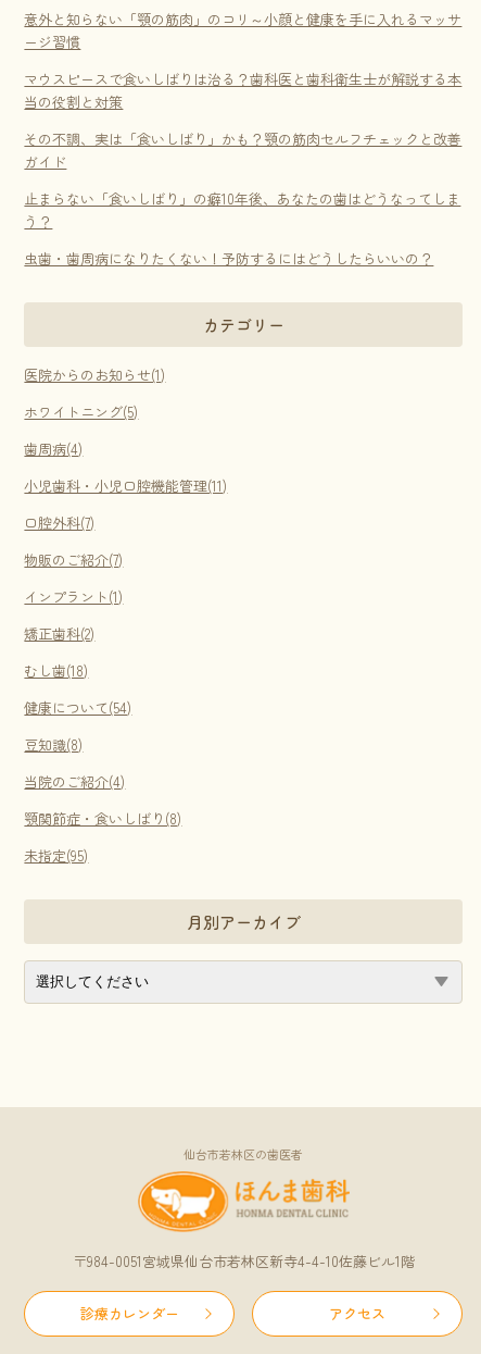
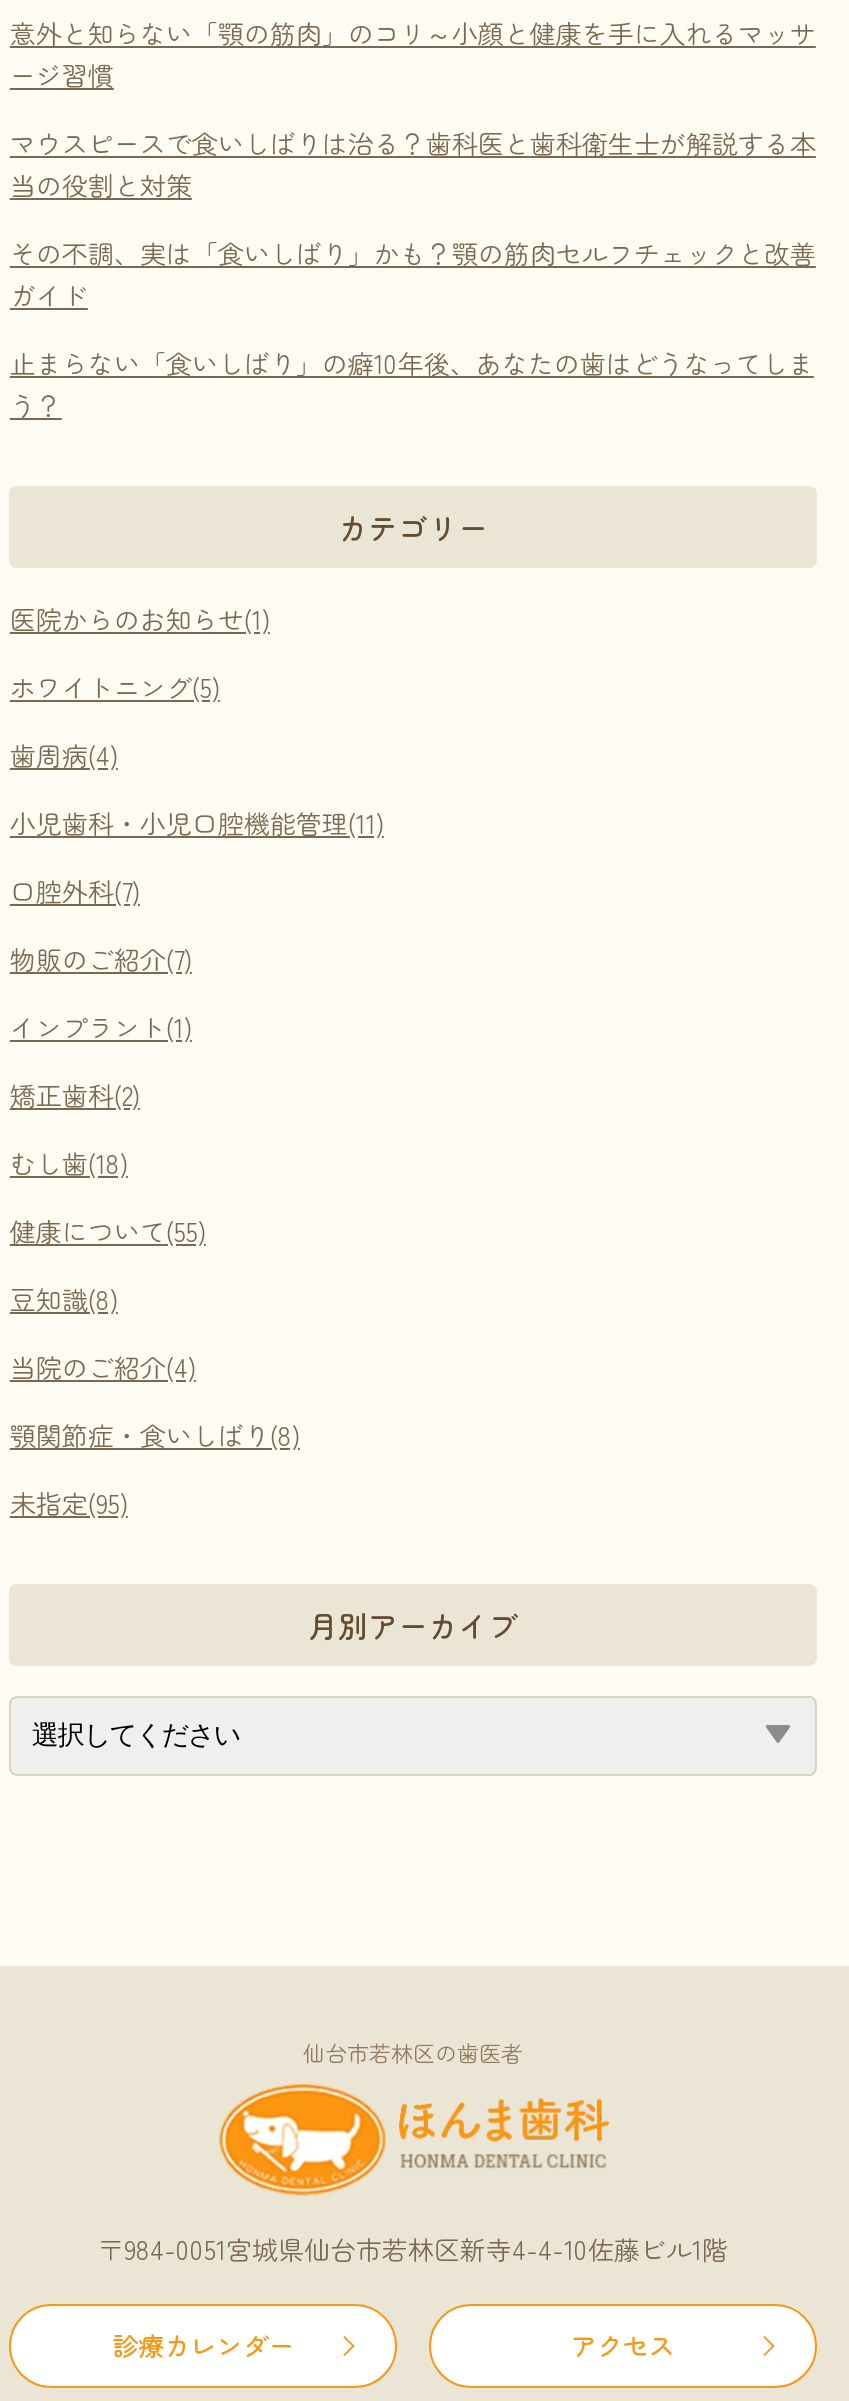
[24,247,434,268] 虫歯・歯周病になりたくない！予防するにはどうしたらいいの？ -> none
[24,697,132,717] 健康について(54) -> [10,1211,206,1249] 健康について(55)

